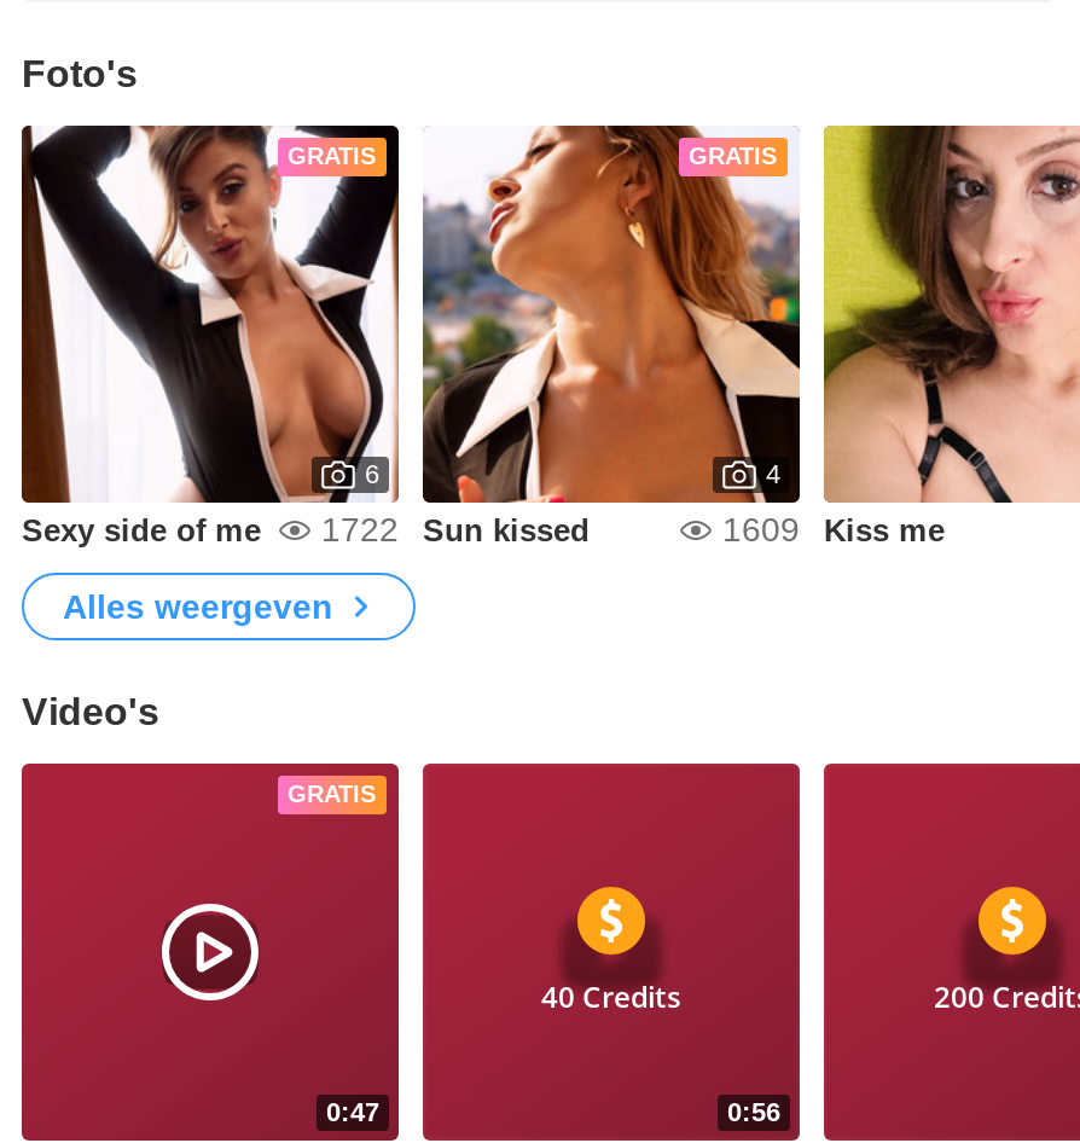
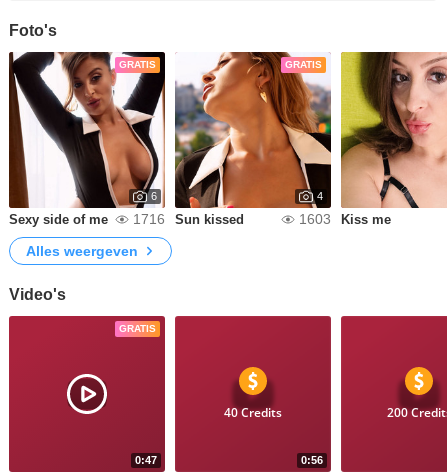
[22,510,590,549] Sexy side of me 1722 Sun kissed -> [9,211,244,227] Sexy side of me 1716 Sun kissed
[722,510,945,549] 1609 Kiss me -> [299,211,391,227] 1603 Kiss me

